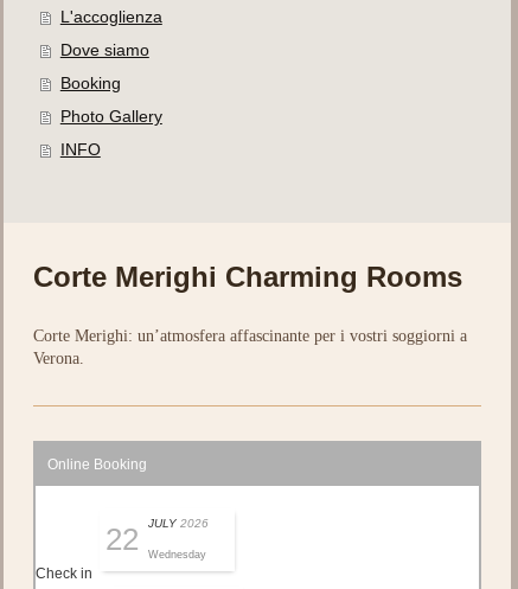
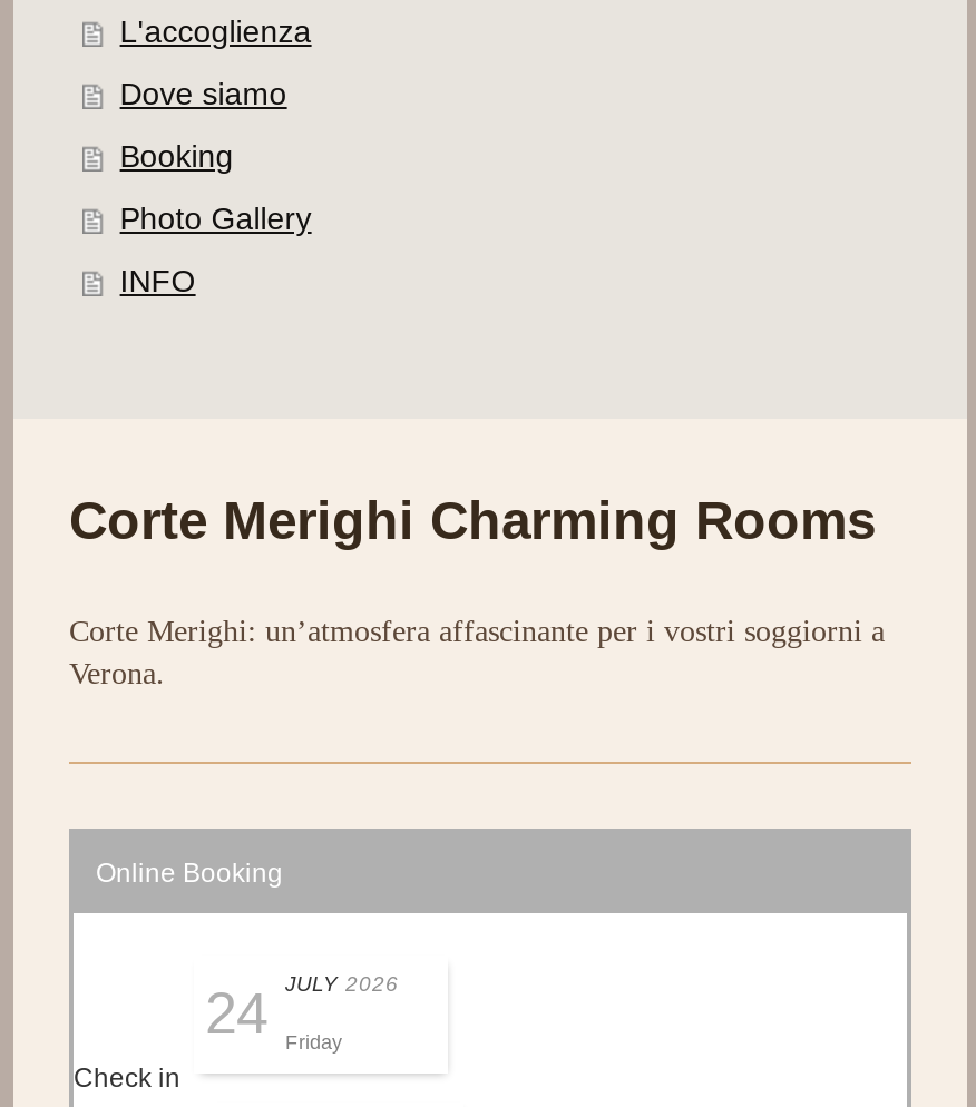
[105,522,139,557] 22 -> [205,980,267,1047] 24
[148,549,206,561] Wednesday -> [285,1032,343,1054] Friday

